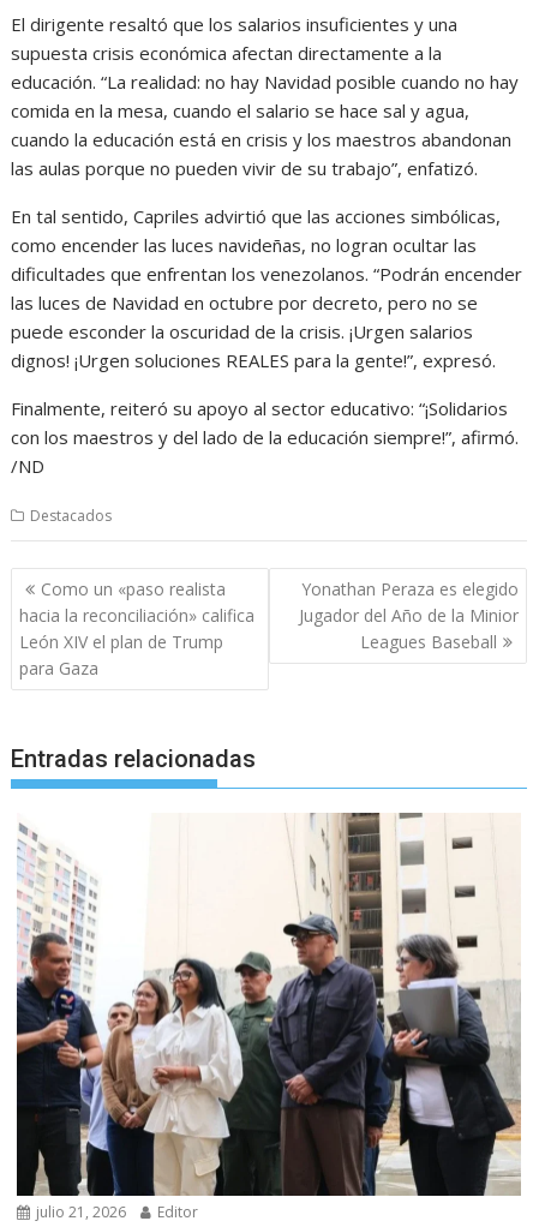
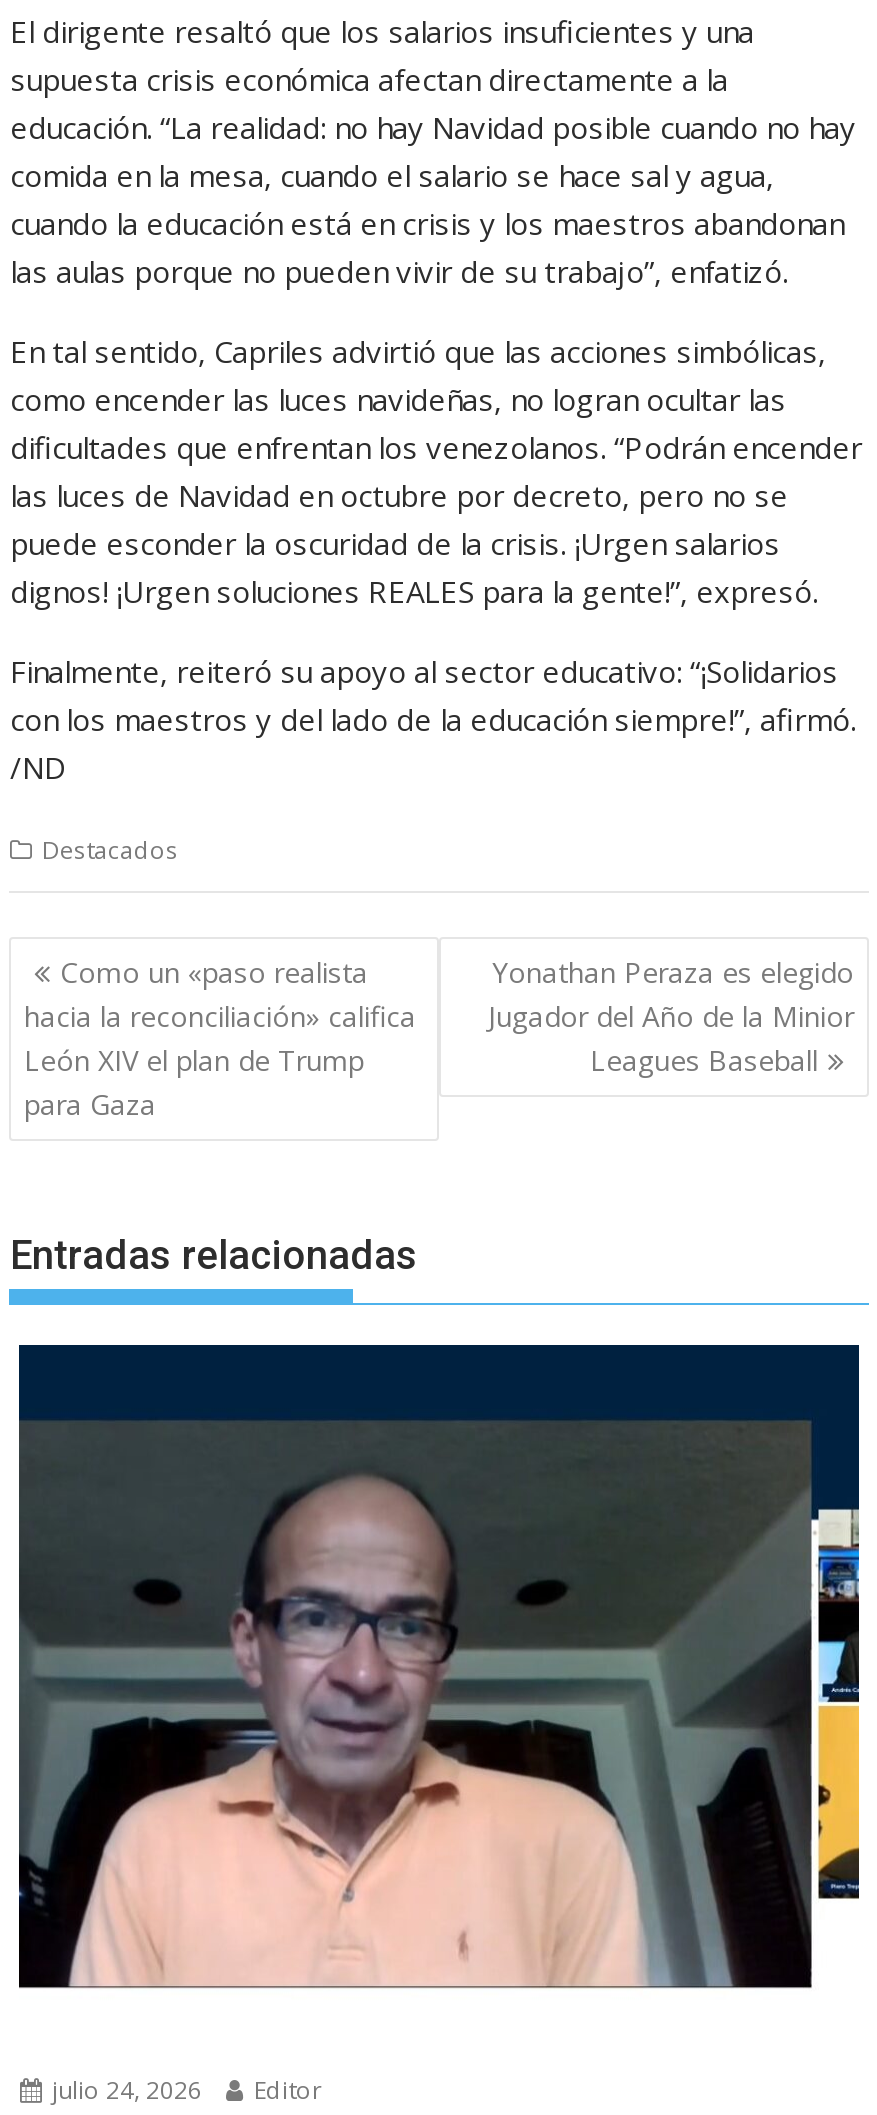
[16,812,522,1222] [image] | julio 21, 2026 Editor -> [17,1343,861,2107] [image] | julio 24, 2026 Editor

